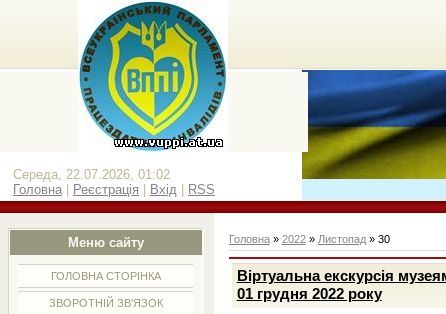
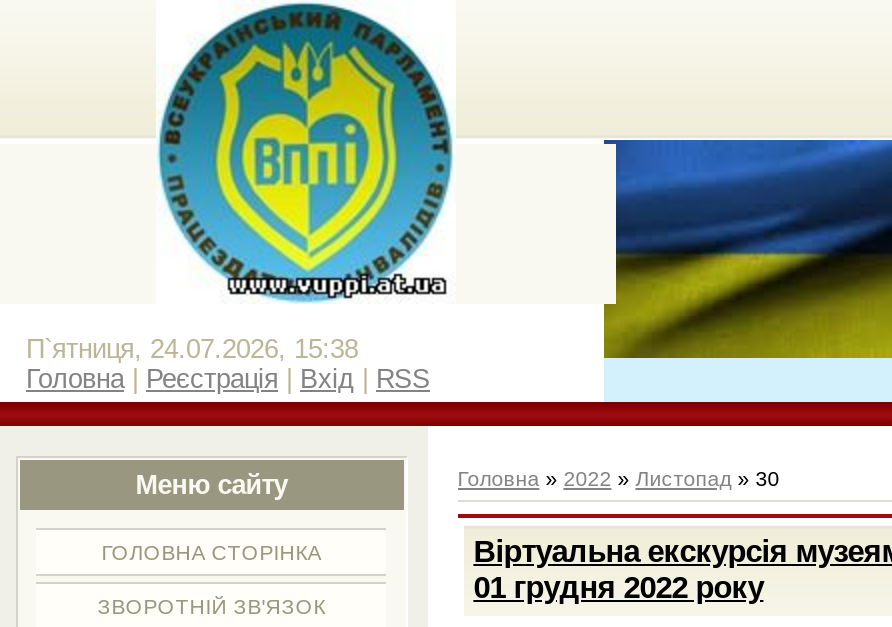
[13,167,170,182] Середа, 22.07.2026, 01:02 -> [26,334,358,364] П`ятниця, 24.07.2026, 15:38

